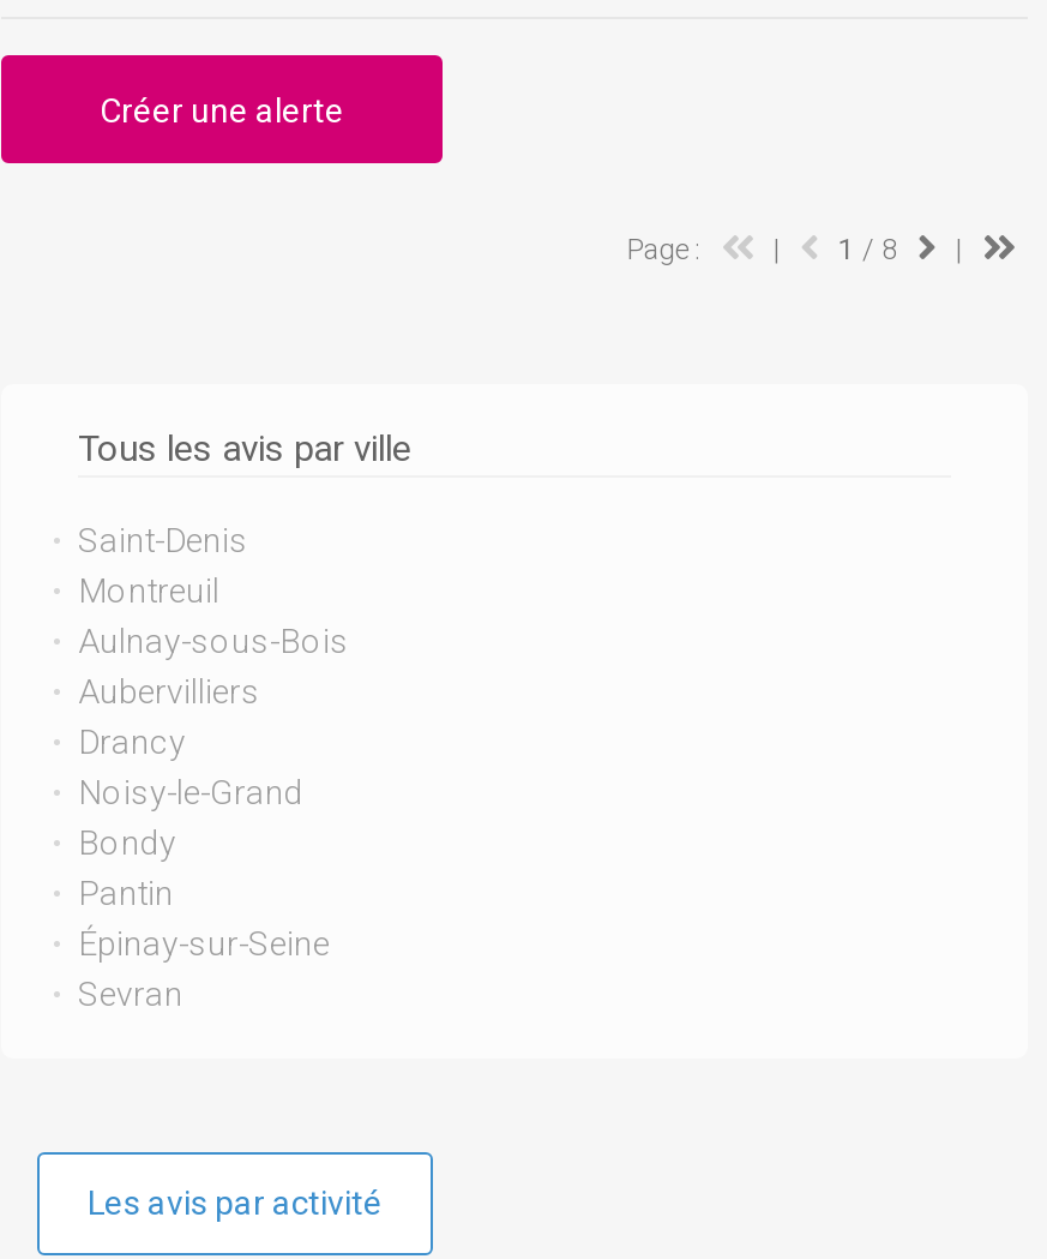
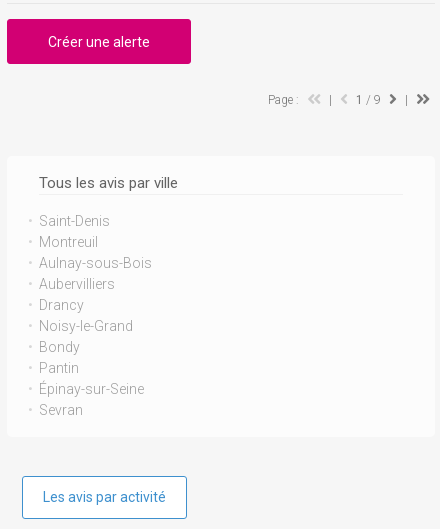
[838,233,905,266] 1 / 8 -> [356,93,384,107] 1 / 9

